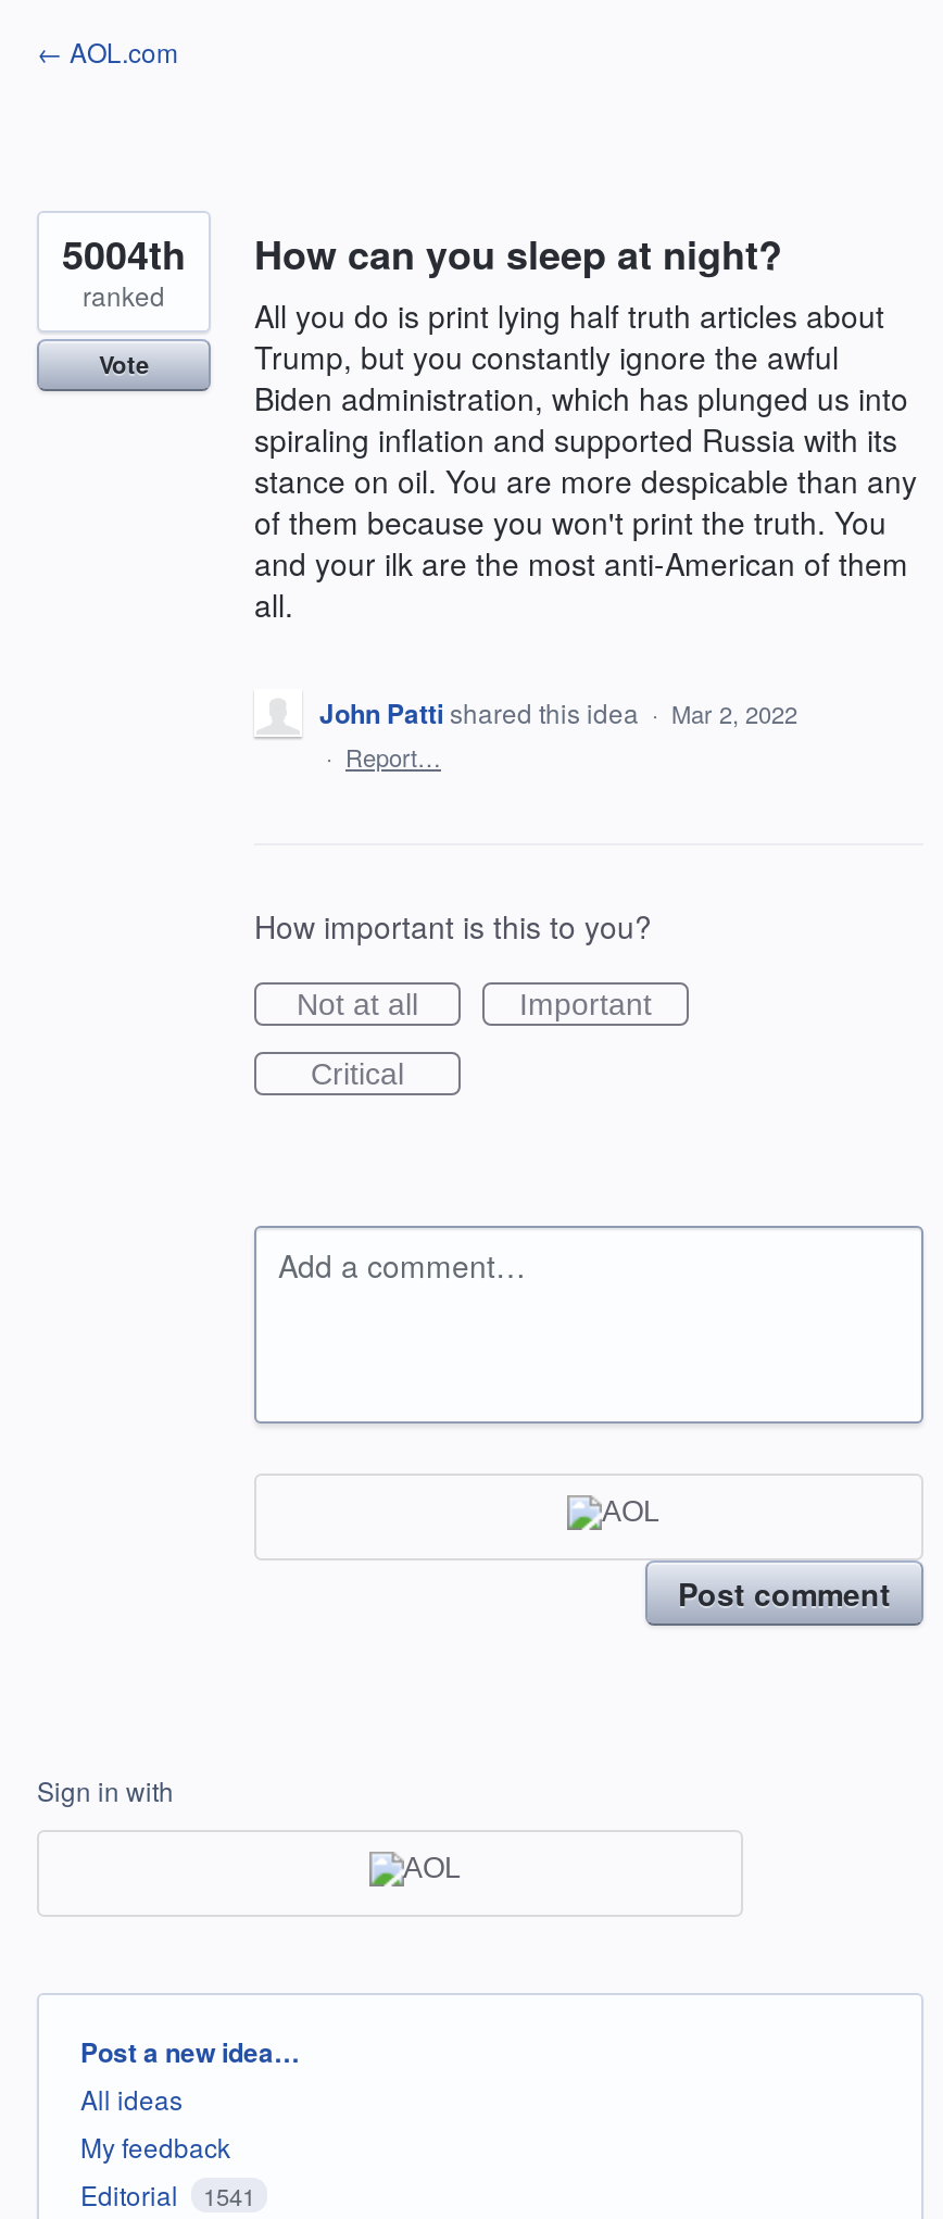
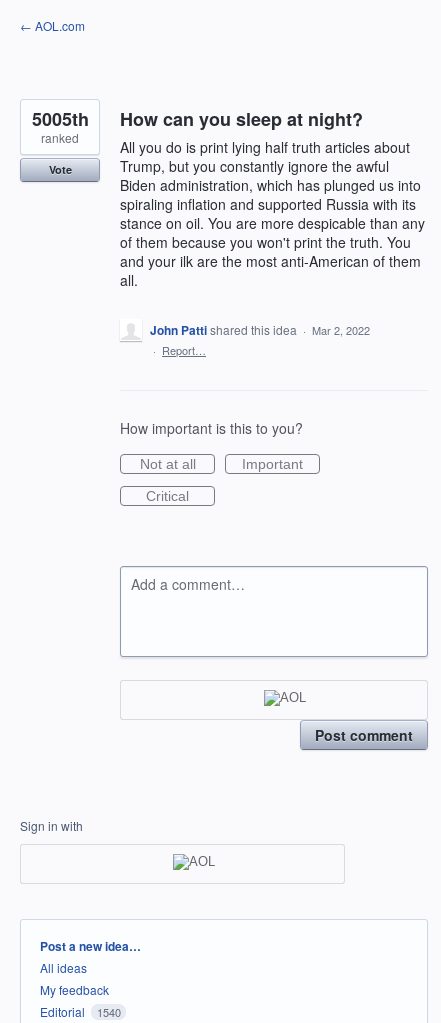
[62,226,782,283] 5004th How can you sleep at night? -> [31,106,363,132] 5005th How can you sleep at night?
[80,2176,255,2213] Editorial 1541 -> [40,1003,120,1020] Editorial 1540

